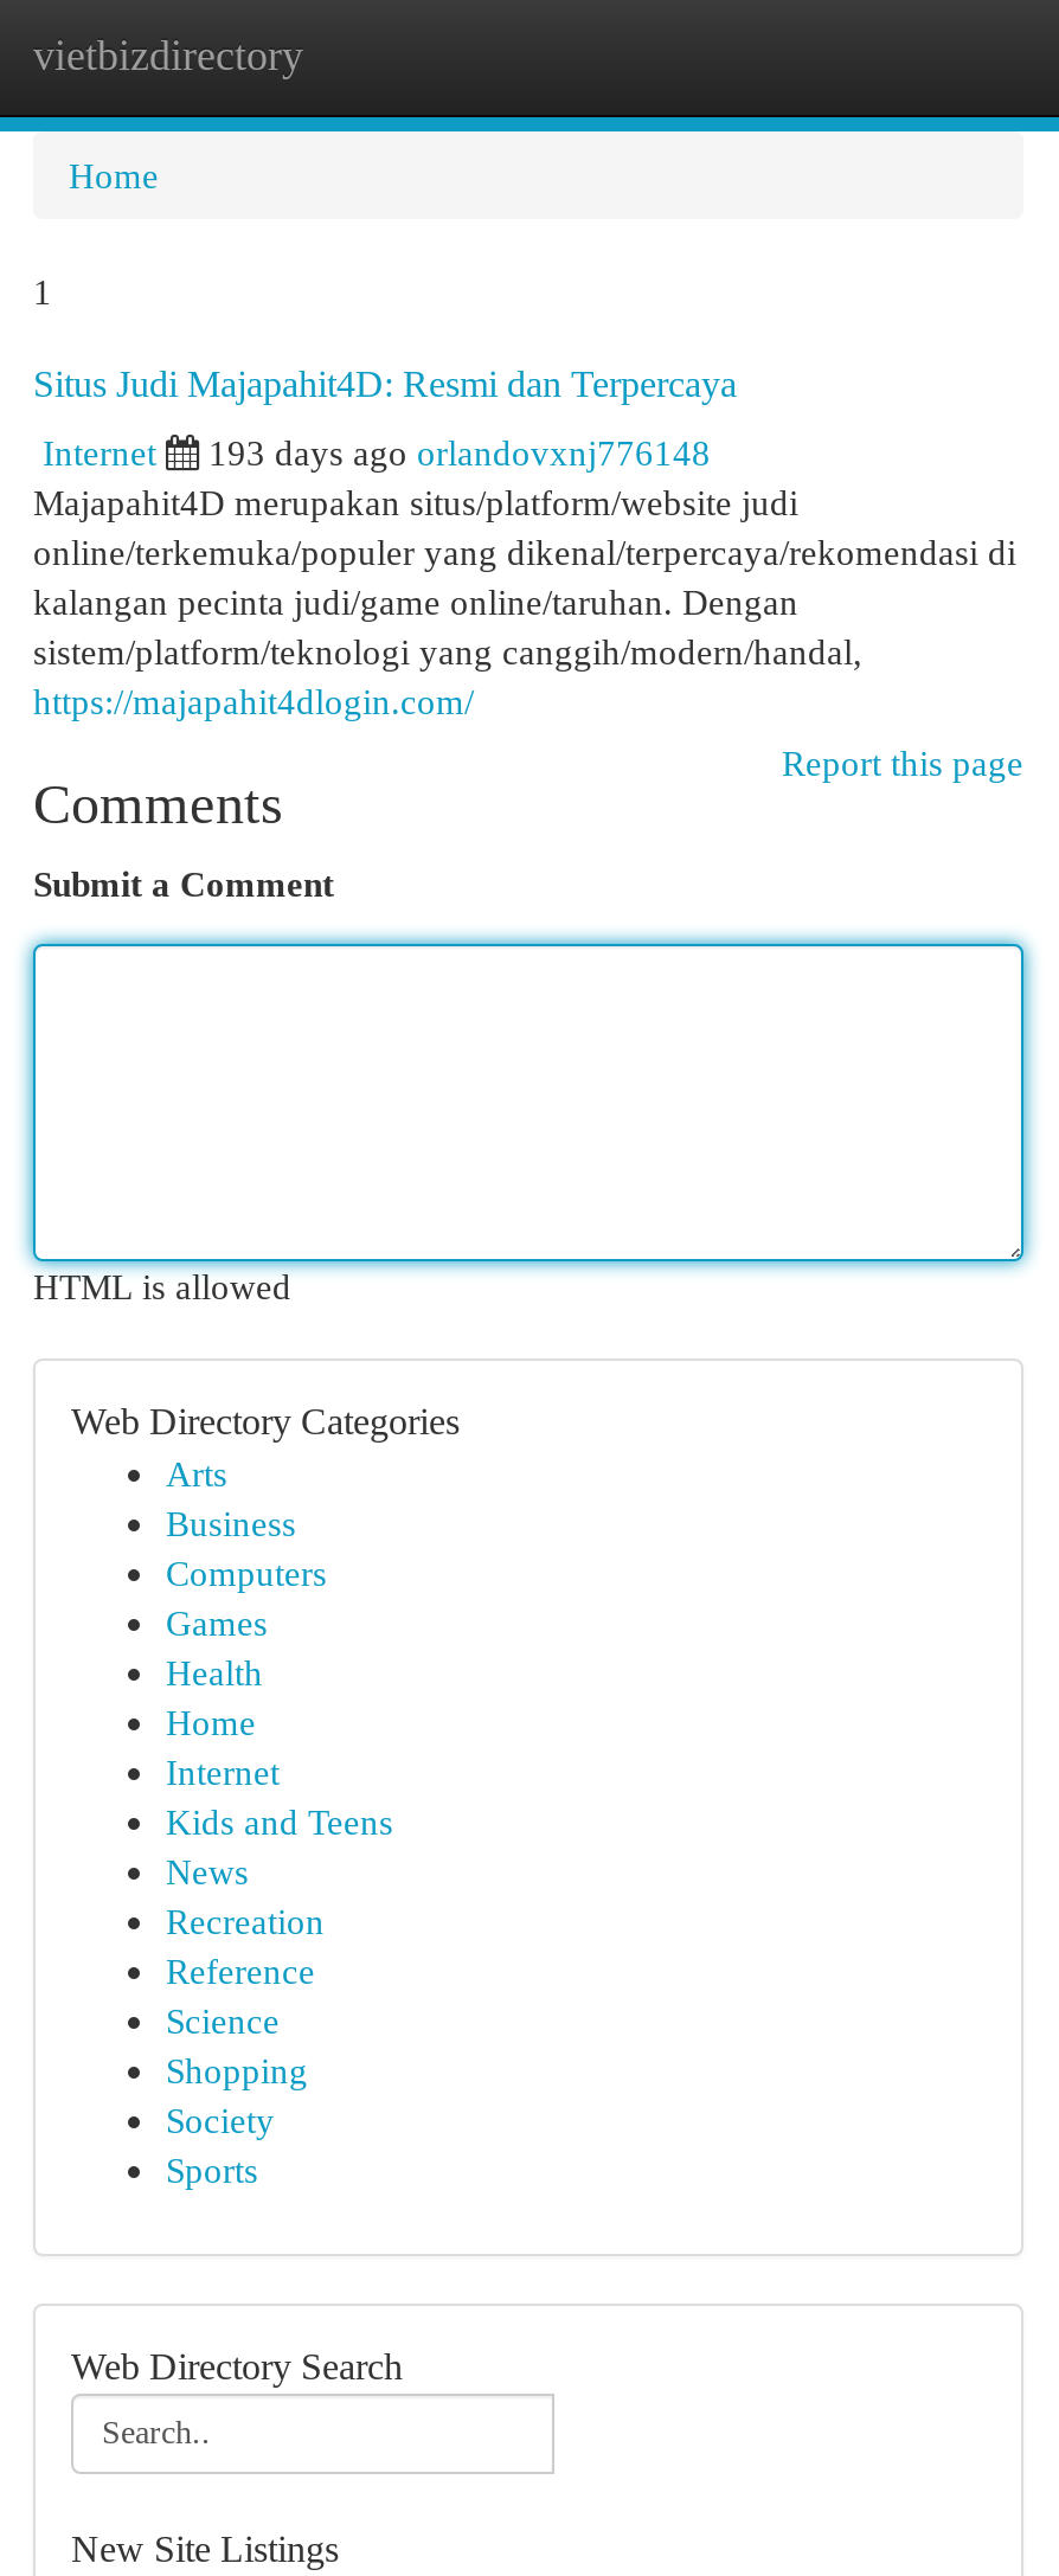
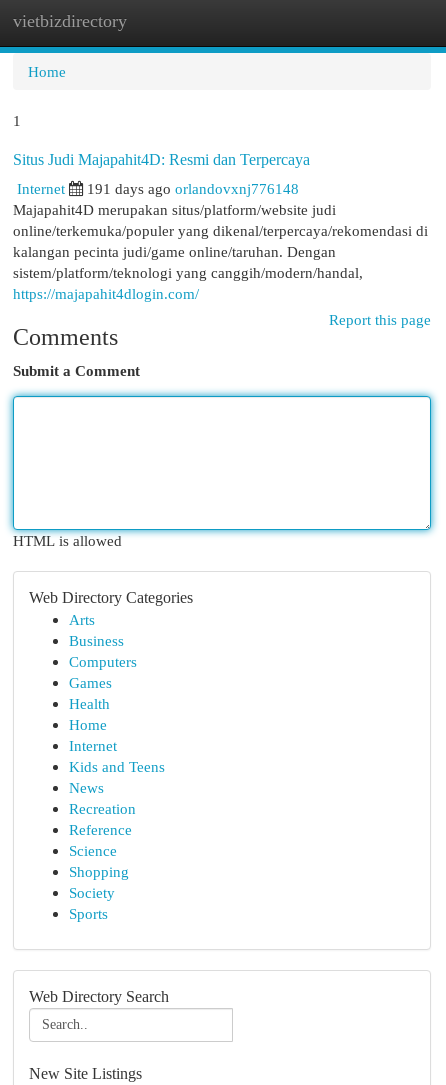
[208,432,711,473] 193 days ago orlandovxnj776148 -> [87,180,299,197] 191 days ago orlandovxnj776148

